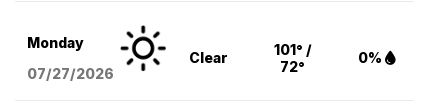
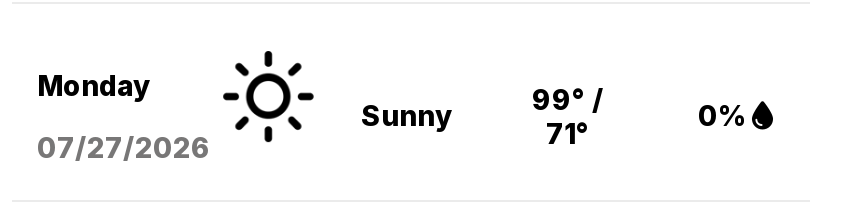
[189,41,312,75] Clear | 101° / | 72° -> [361,83,604,151] Sunny | 99° / | 71°

